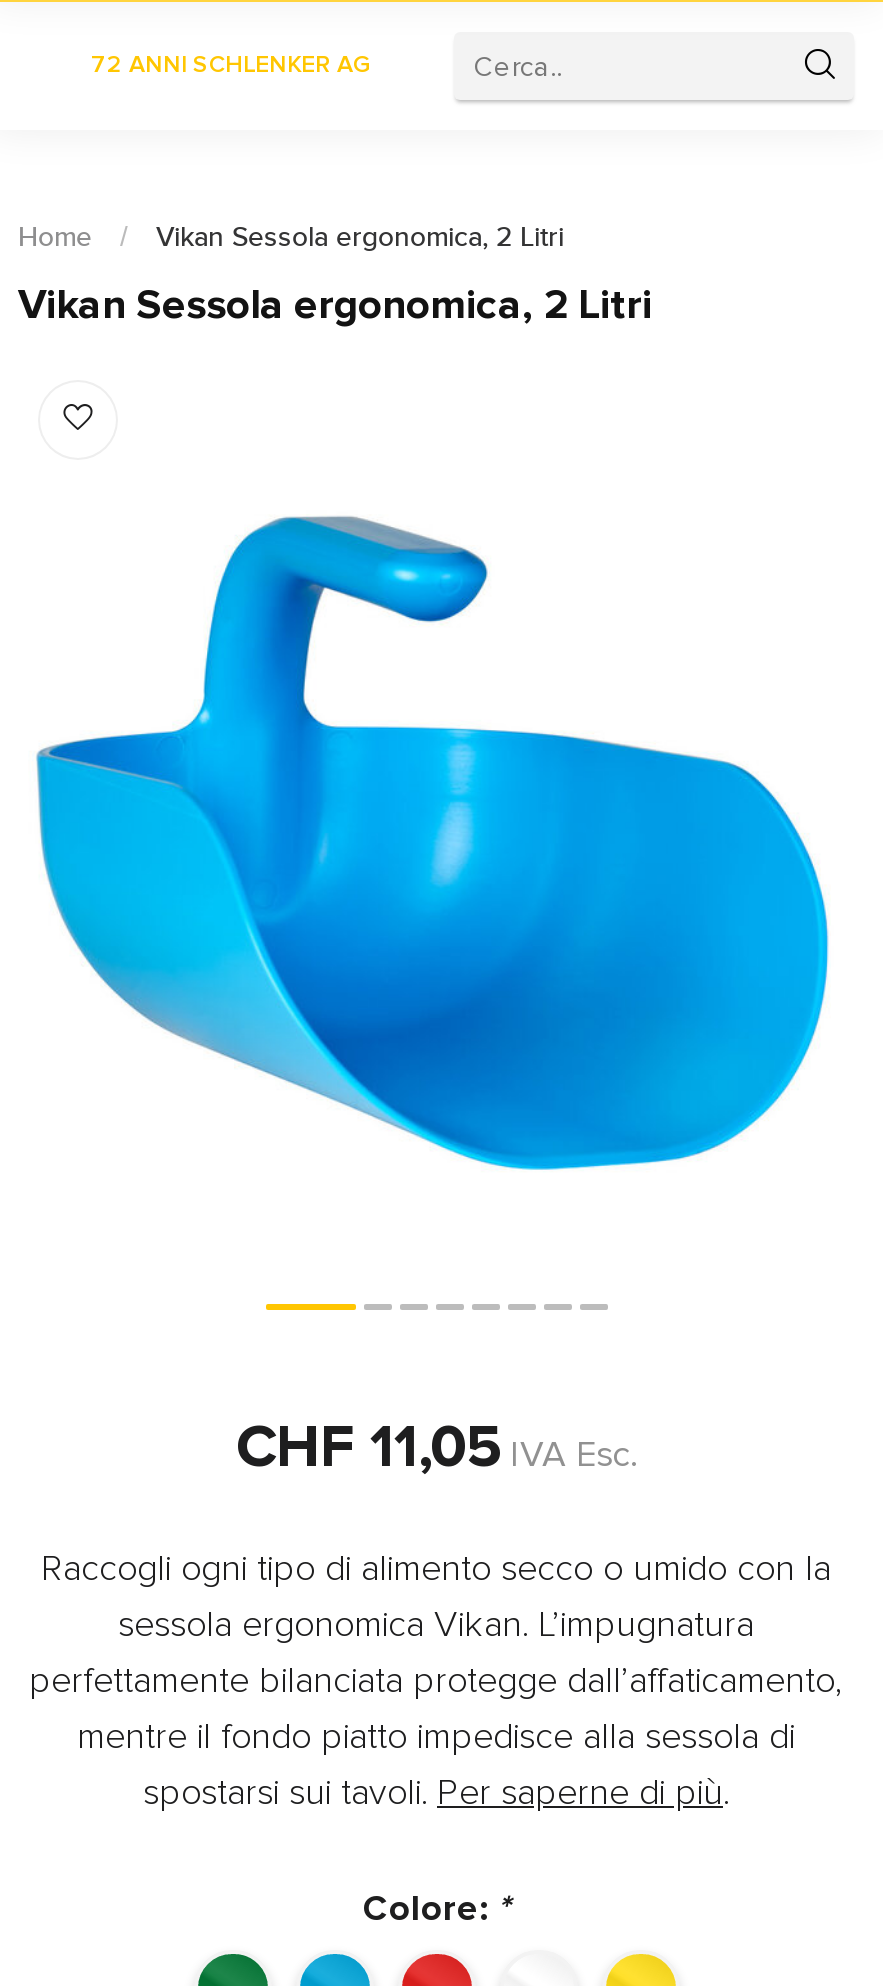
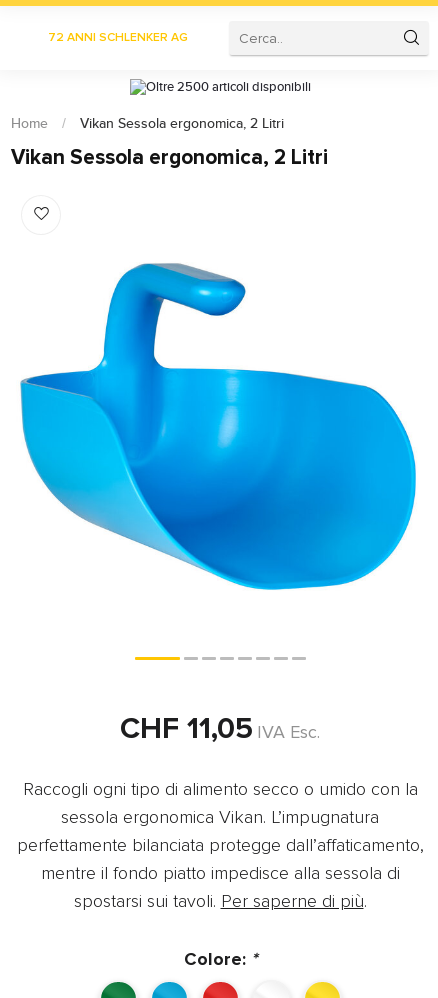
none -> [145,79,310,95] Oltre 2500 articoli disponibili

